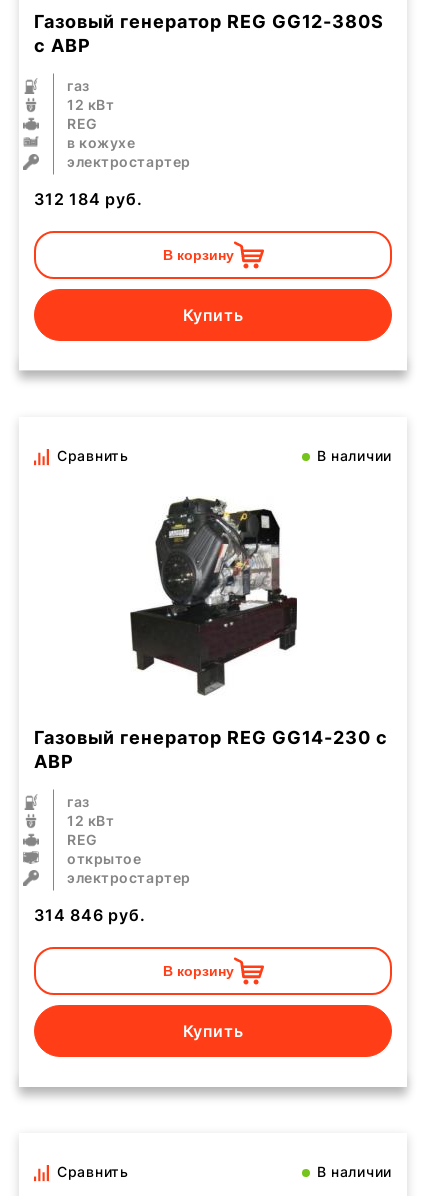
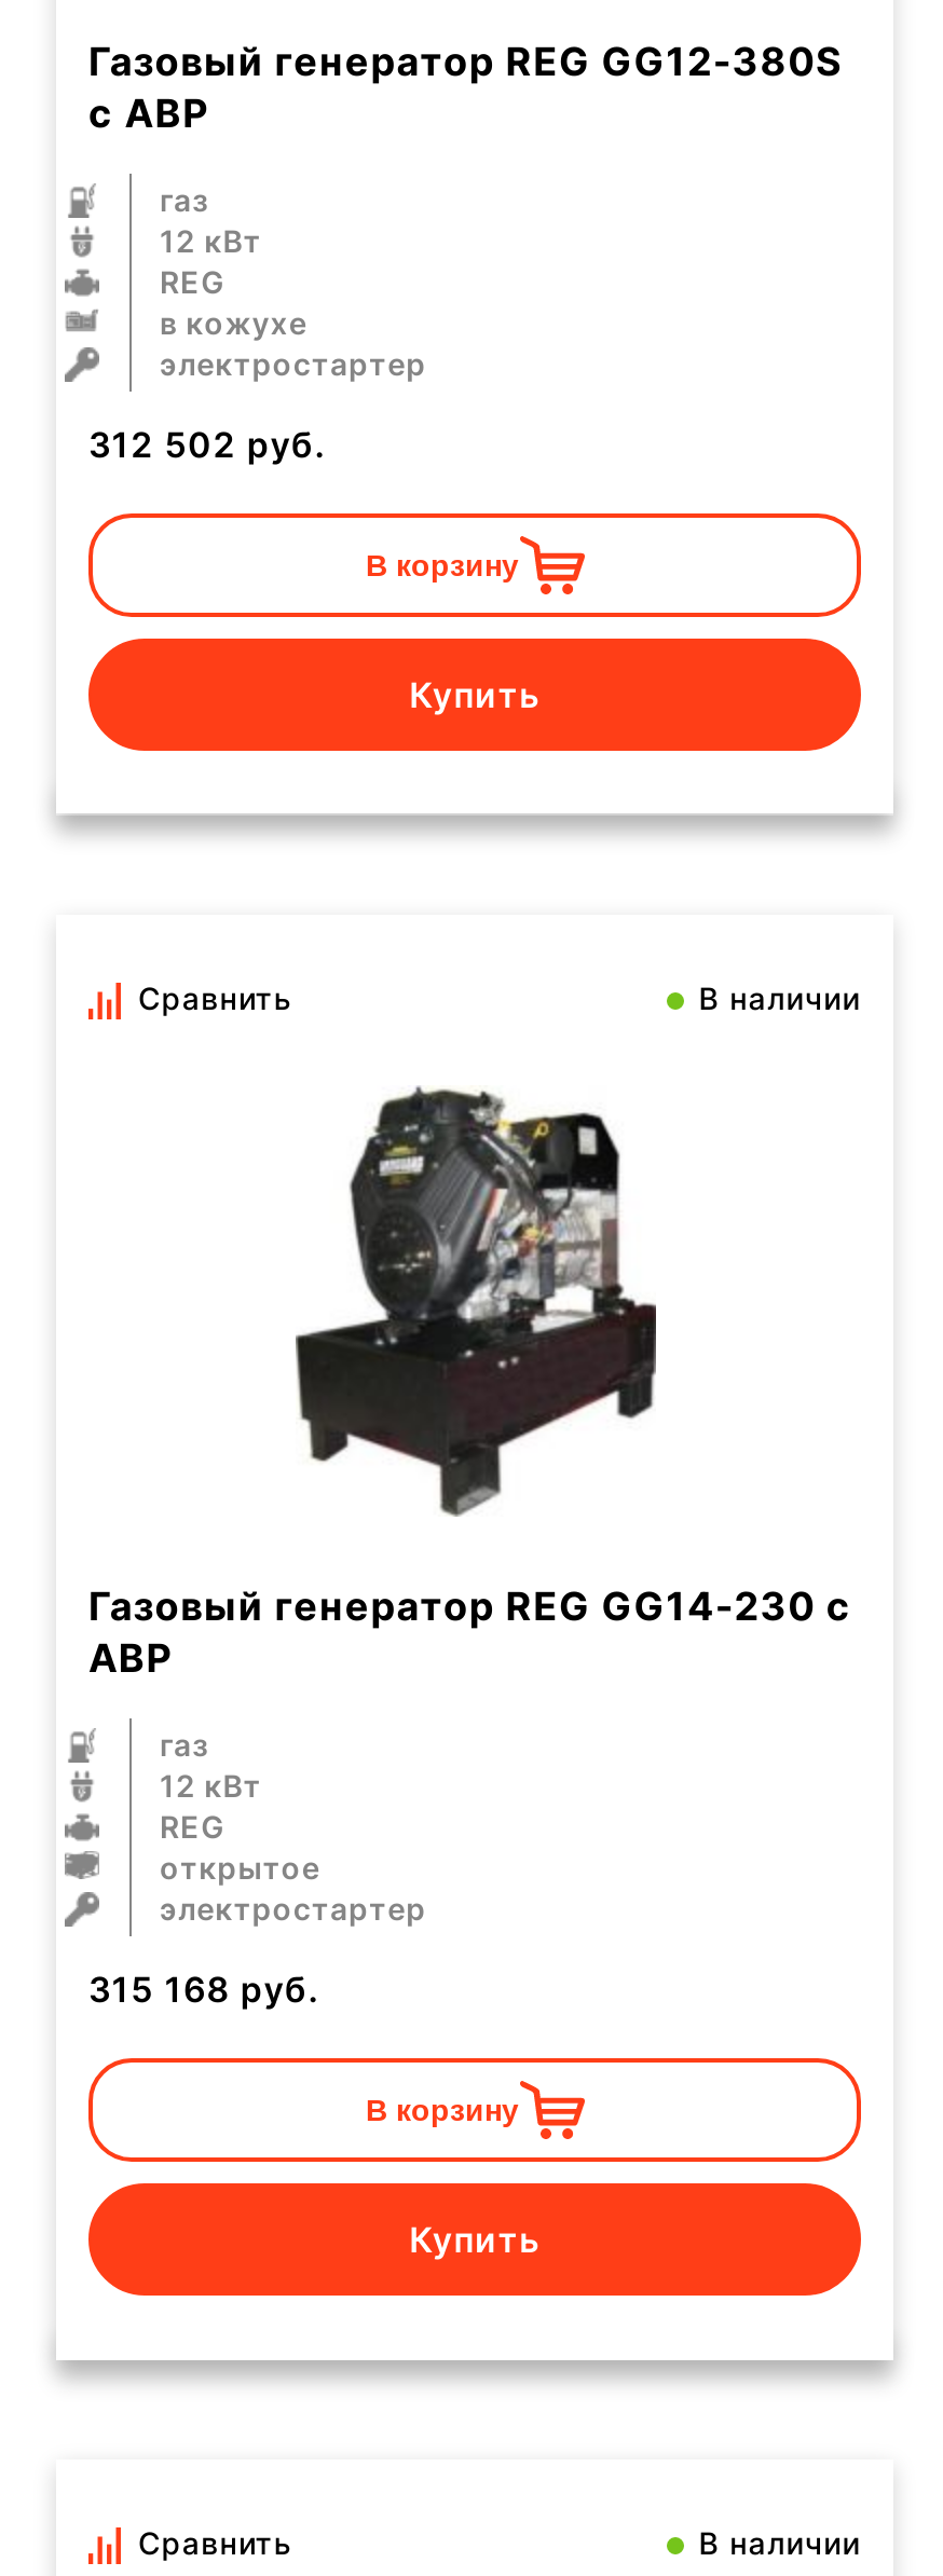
[34,189,143,209] 312 184 руб. -> [88,423,327,466] 312 502 руб.
[34,905,146,925] 314 846 руб. -> [88,1968,321,2011] 315 168 руб.

